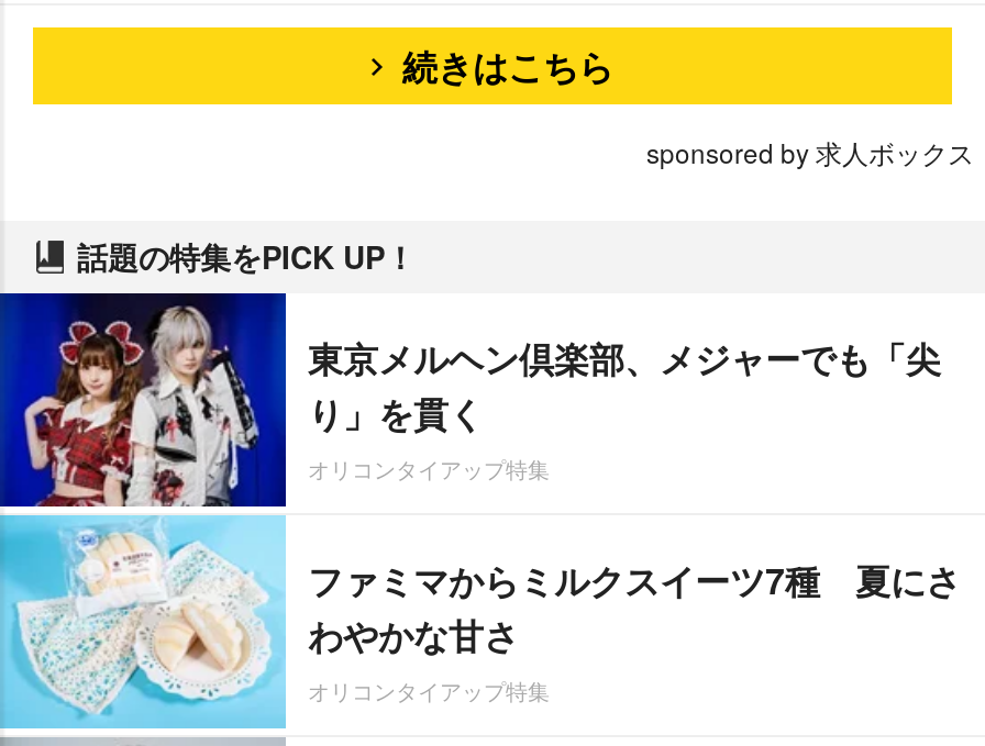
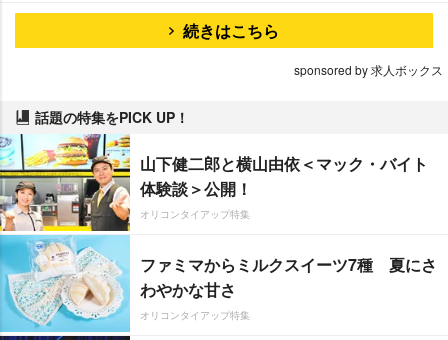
[7,291,941,509] [image] | 東京メルヘン倶楽部、メジャーでも「尖 | り」を貫く -> [3,133,428,232] [image] | 山下健二郎と横山由依＜マック・バイト | 体験談＞公開！

